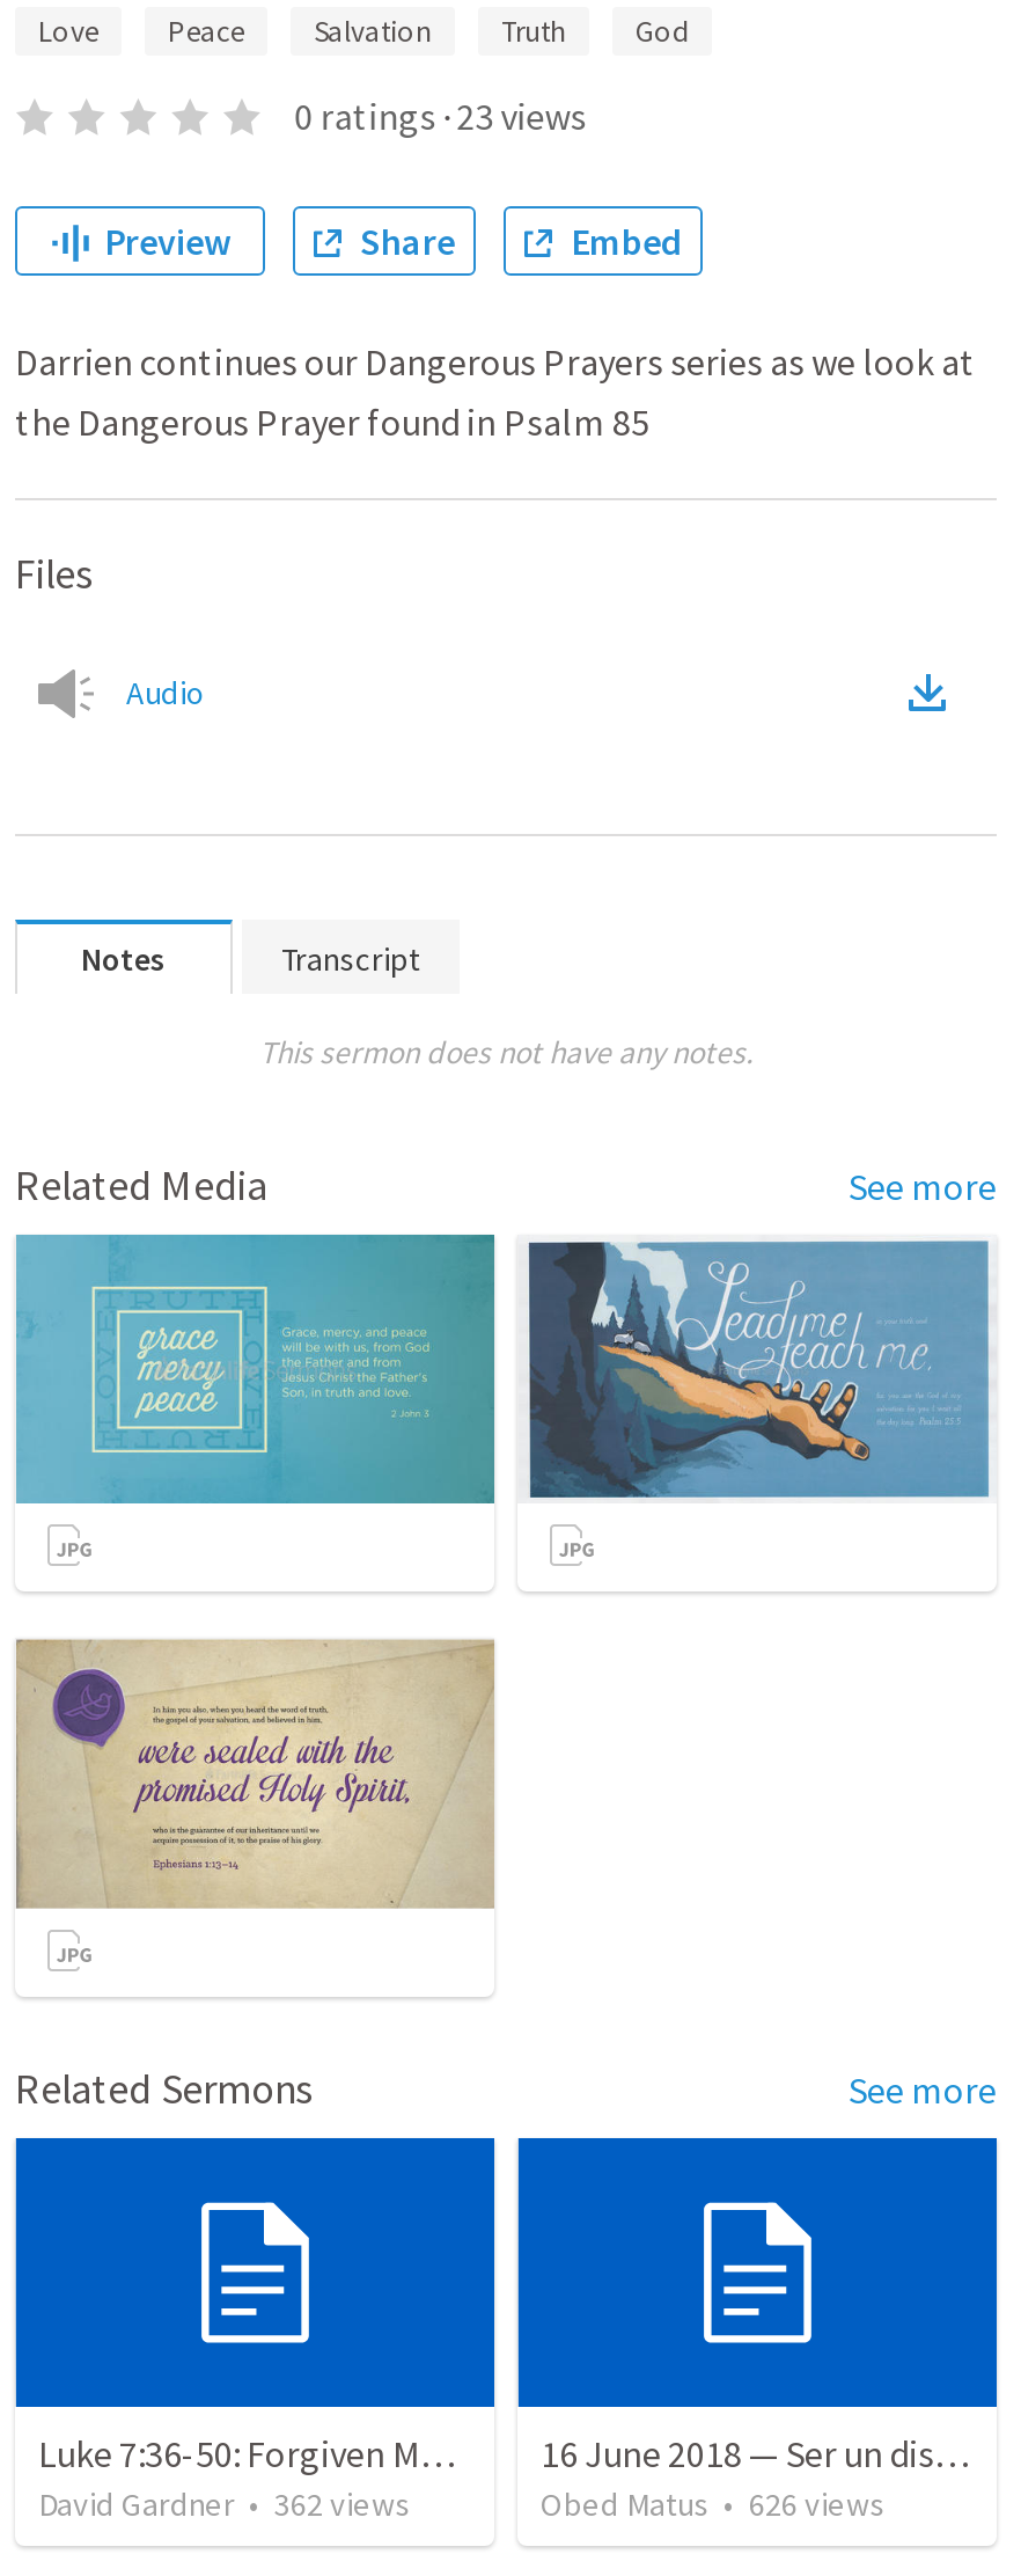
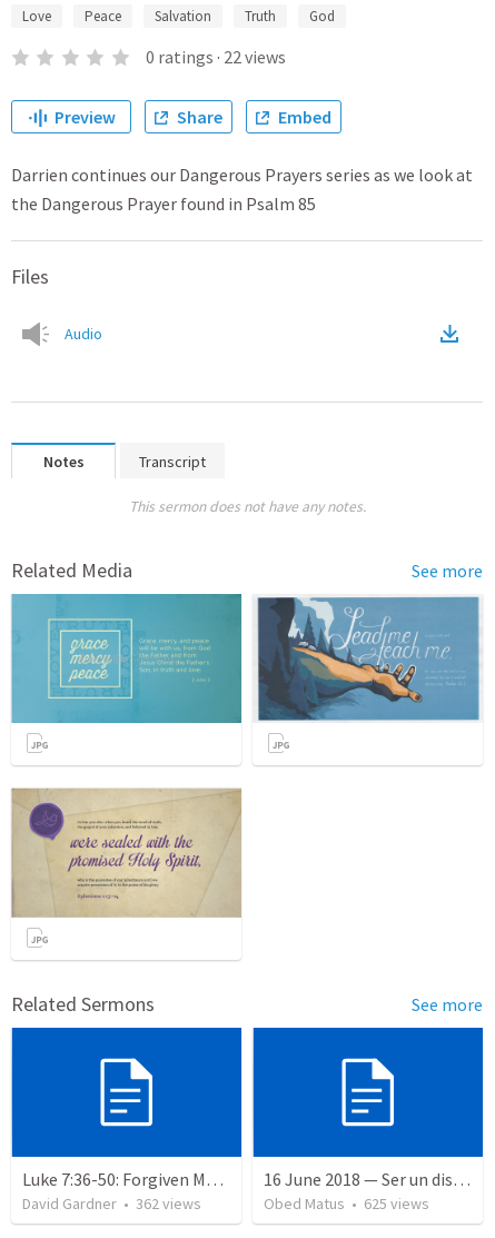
[294,93,586,139] 0 ratings · 23 views -> [145,46,286,68] 0 ratings · 22 views
[541,2484,886,2526] Obed Matus • 626 views -> [264,1194,429,1214] Obed Matus • 625 views

